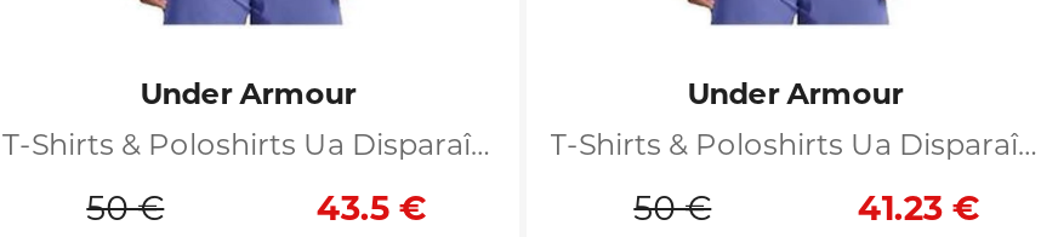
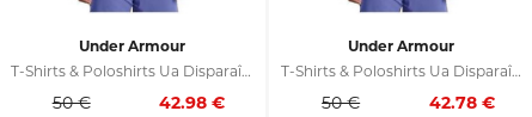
[316,187,425,230] 43.5 € -> [159,92,225,114] 42.98 €
[857,187,979,230] 41.23 € -> [429,92,495,114] 42.78 €

